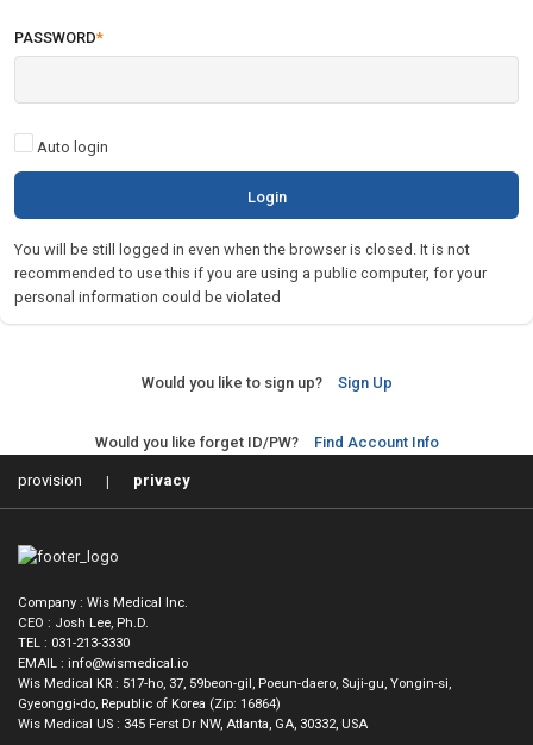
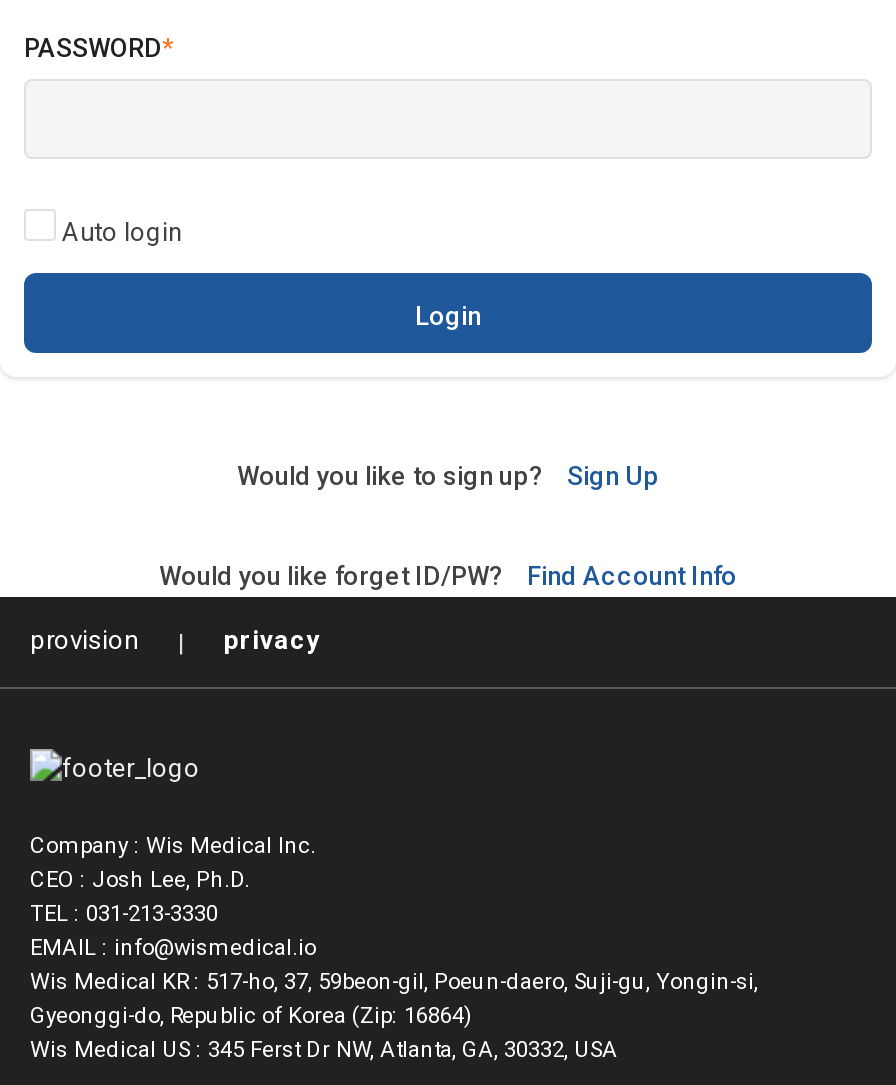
[14,240,487,306] You will be still logged in even when the browser is closed. It is not | recommended to use this if you are using a public computer, for your | personal information could be violated -> none

